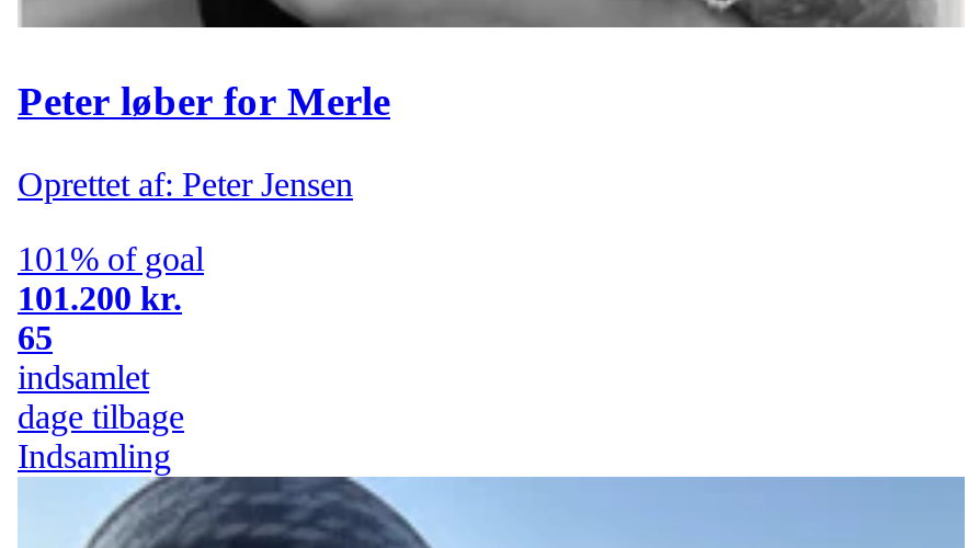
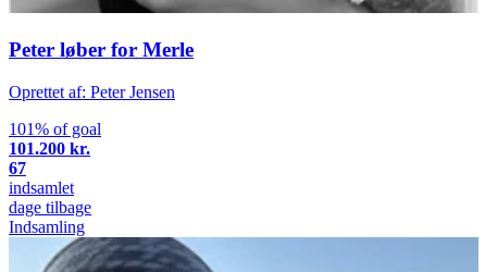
[18,319,53,357] 65 -> [9,159,26,177] 67

